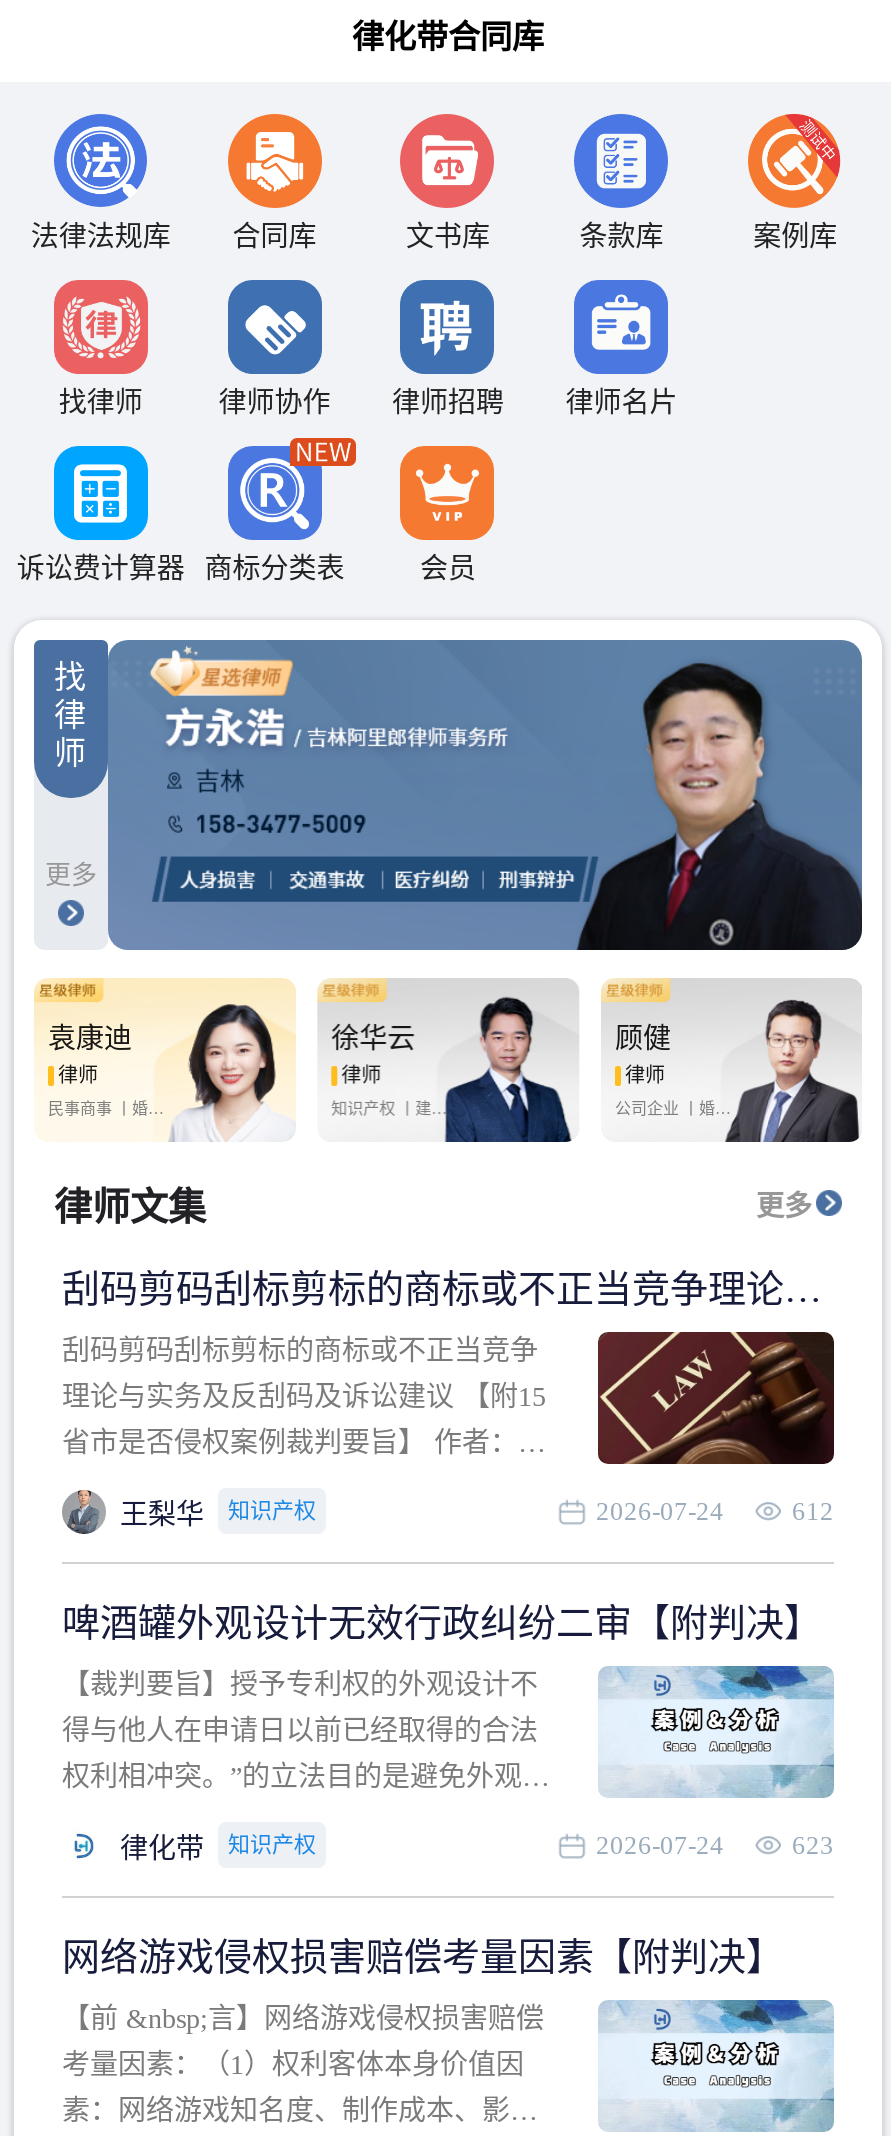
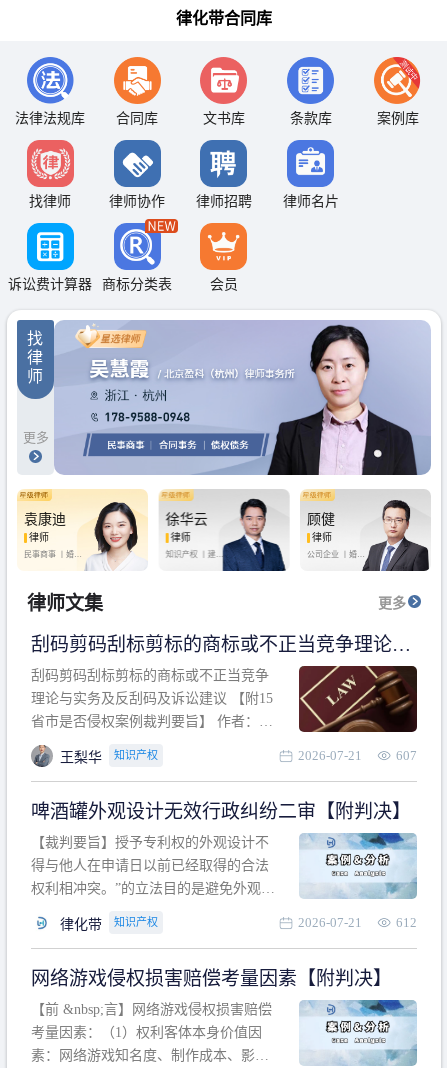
[108,640,862,952] [image] -> [54,321,430,476] [image]
[596,1495,724,1525] 2026-07-24 -> [298,747,362,762] 2026-07-21
[792,1495,834,1525] 612 -> [396,747,417,762] 607
[596,1829,724,1859] 2026-07-24 -> [298,914,362,929] 2026-07-21
[792,1829,834,1859] 623 -> [396,914,417,929] 612

